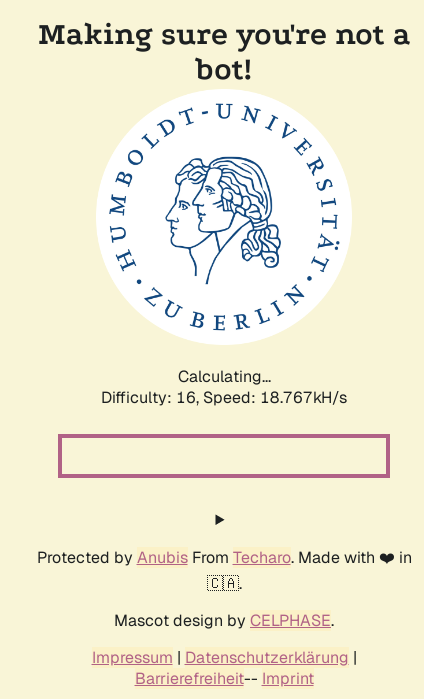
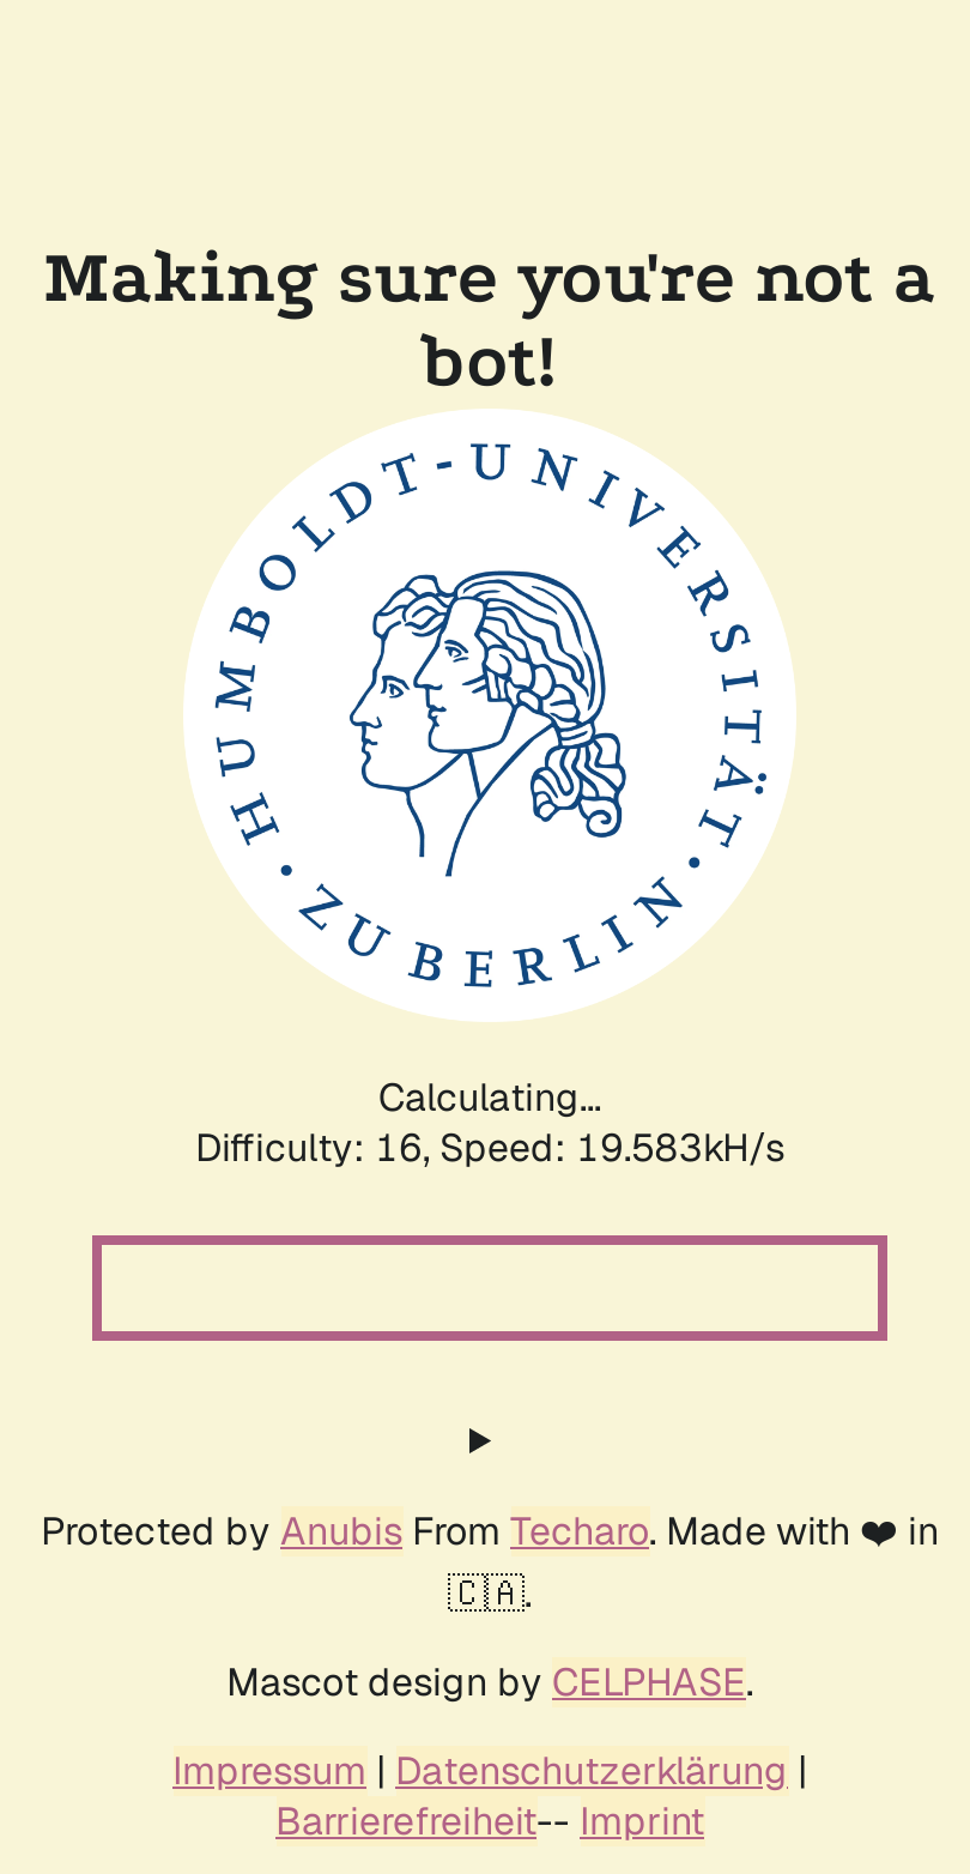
[101,387,347,408] Difficulty: 16, Speed: 18.767kH/s -> [195,1123,784,1173] Difficulty: 16, Speed: 19.583kH/s

